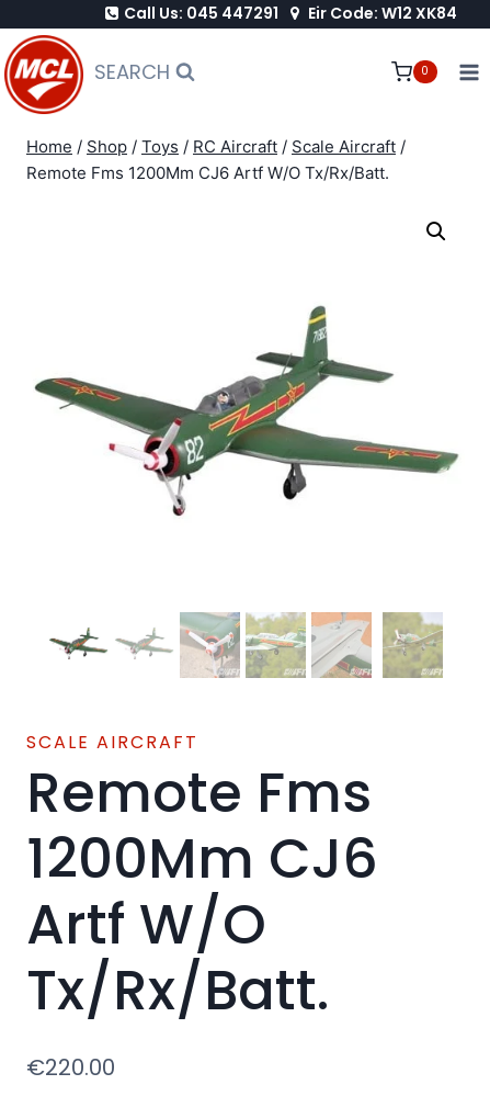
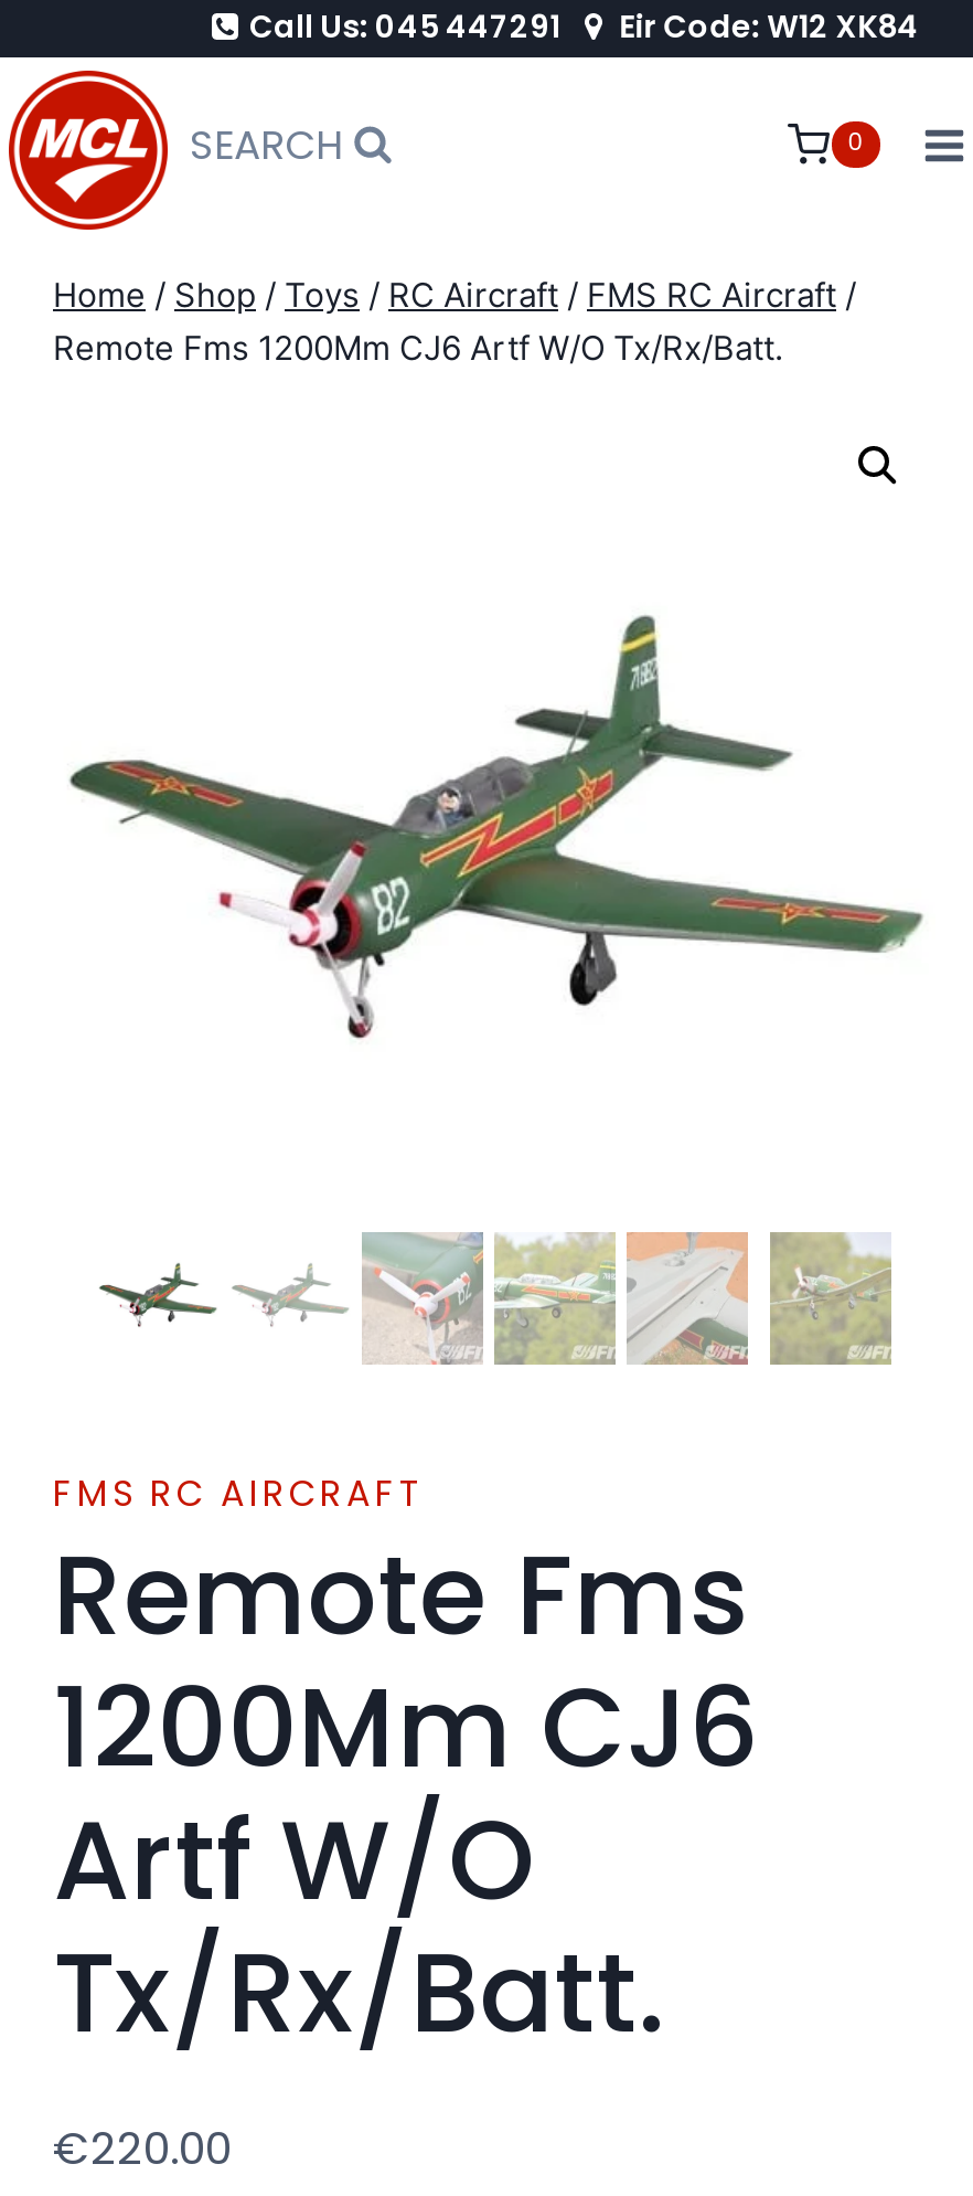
[26,135,406,156] Home / Shop / Toys / RC Aircraft / Scale Aircraft / -> [53,273,856,315] Home / Shop / Toys / RC Aircraft / FMS RC Aircraft /
[26,729,198,754] SCALE AIRCRAFT -> [53,1467,426,1518] FMS RC AIRCRAFT

